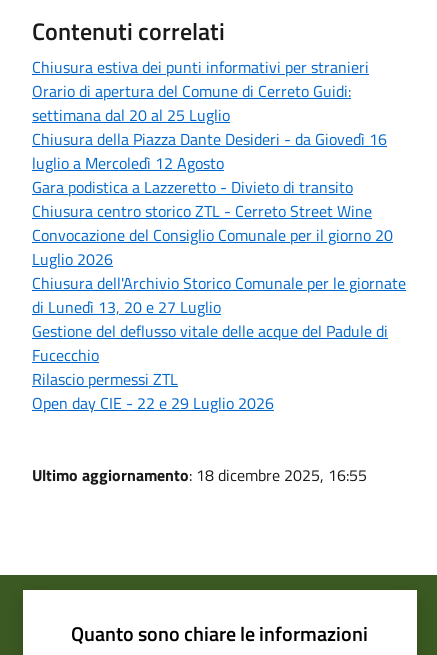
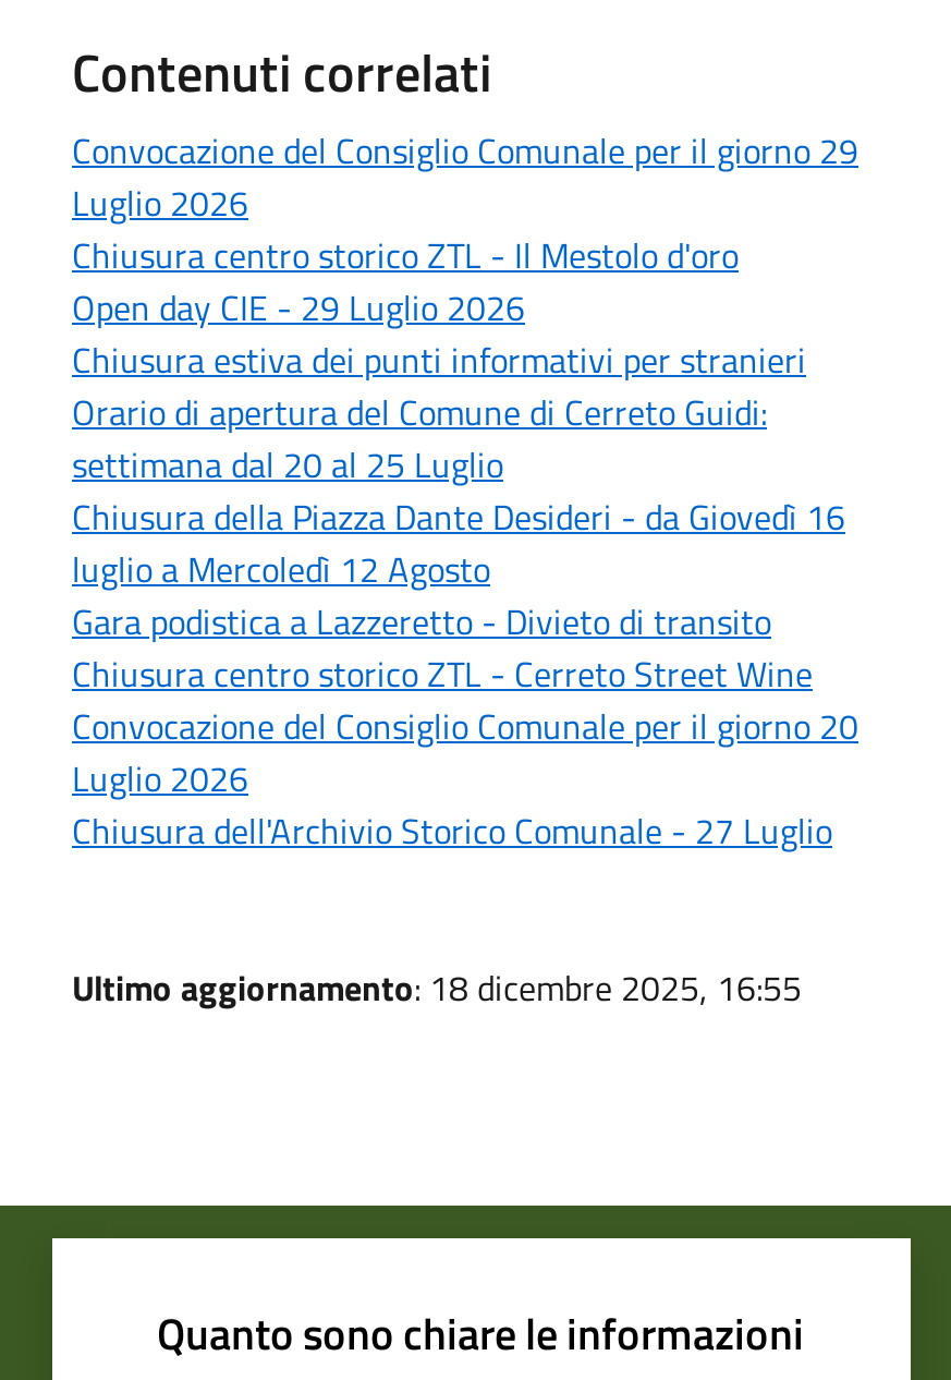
none -> [72,124,858,333] Convocazione del Consiglio Comunale per il giorno 29 | Luglio 2026 | Chiusura centro storico ZTL - Il Mestolo d'oro | Open day CIE - 29 Luglio 2026
moved [32,55,393,271] -> [72,333,858,804]: Chiusura estiva dei punti informativi per stranieri | Orario di apertura del Comune di Cerreto Guidi: | settimana dal 20 al 25 Luglio | ... | Convocazione del Consiglio Comunale per il giorno 20 | Luglio 2026
[32,271,406,415] Chiusura dell'Archivio Storico Comunale per le giornate | di Lunedì 13, 20 e 27 Luglio | Gestione del deflusso vitale delle acque del Padule di | Fucecchio | Rilascio permessi ZTL | Open day CIE - 22 e 29 Luglio 2026 -> [72,804,832,856] Chiusura dell'Archivio Storico Comunale - 27 Luglio

